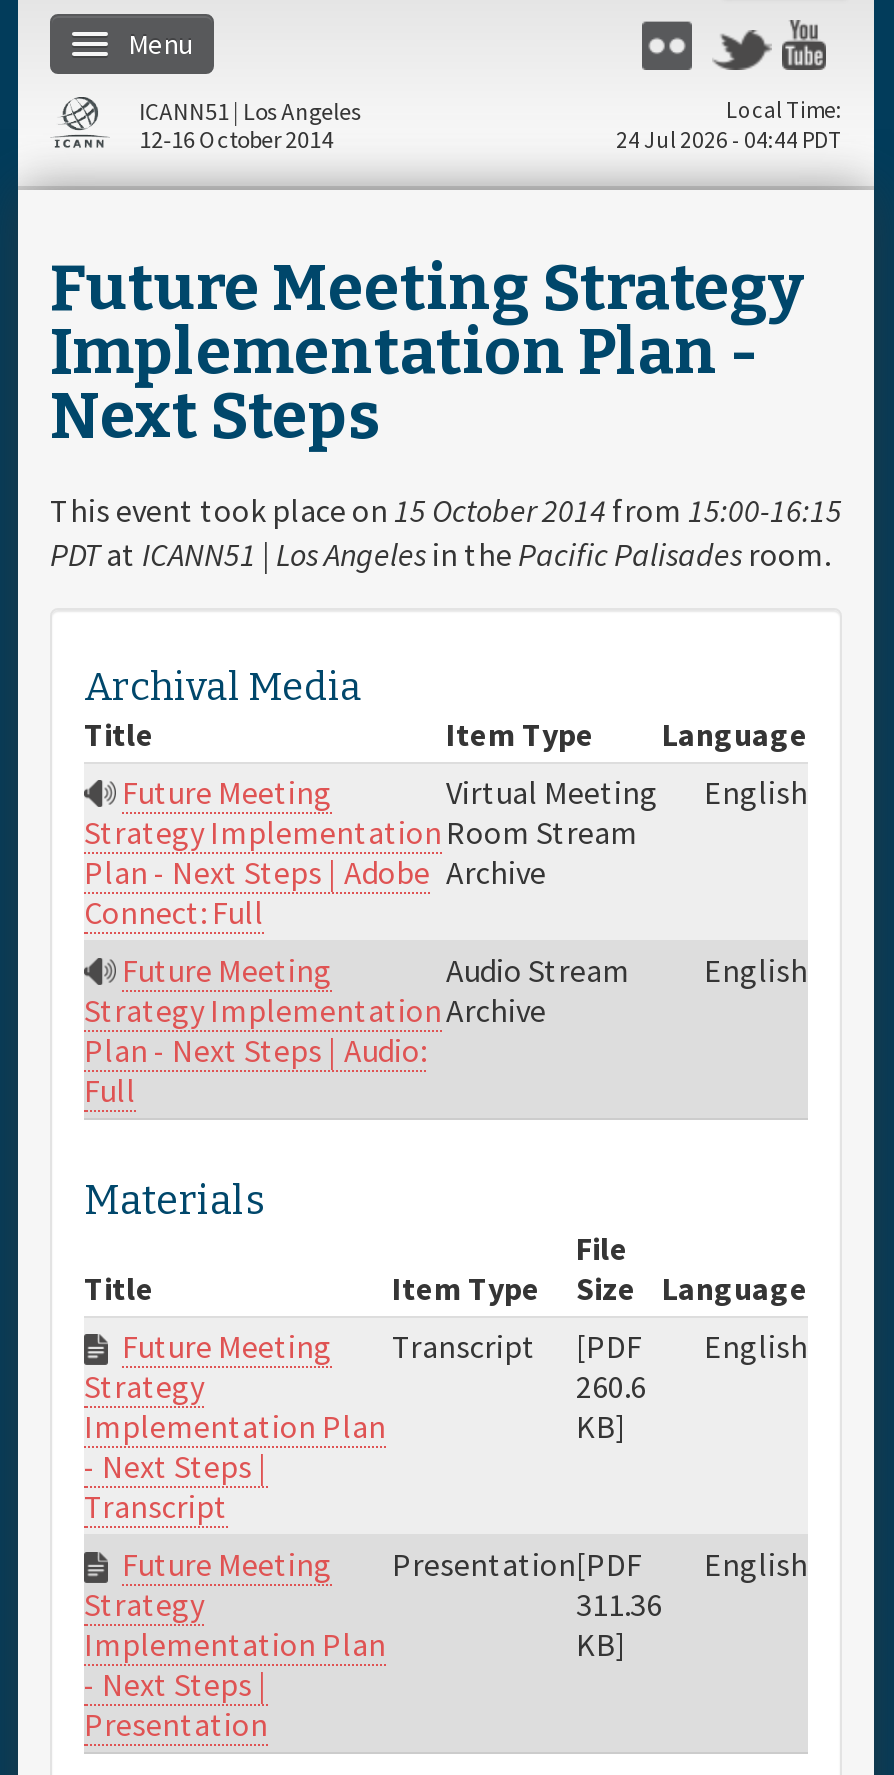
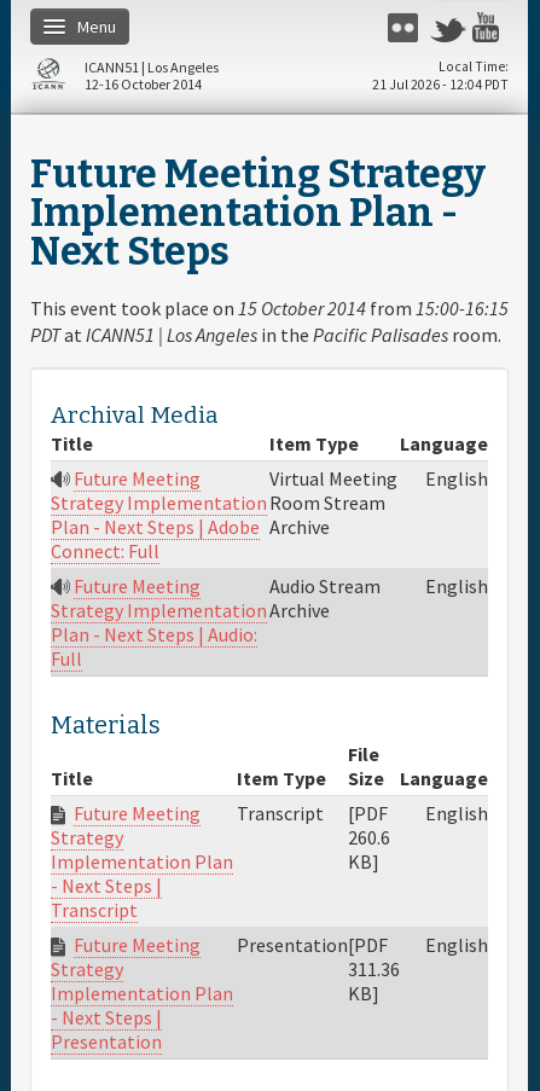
[616,126,842,154] 24 Jul 2026 - 04:44 PDT -> [372,76,509,93] 21 Jul 2026 - 12:04 PDT

